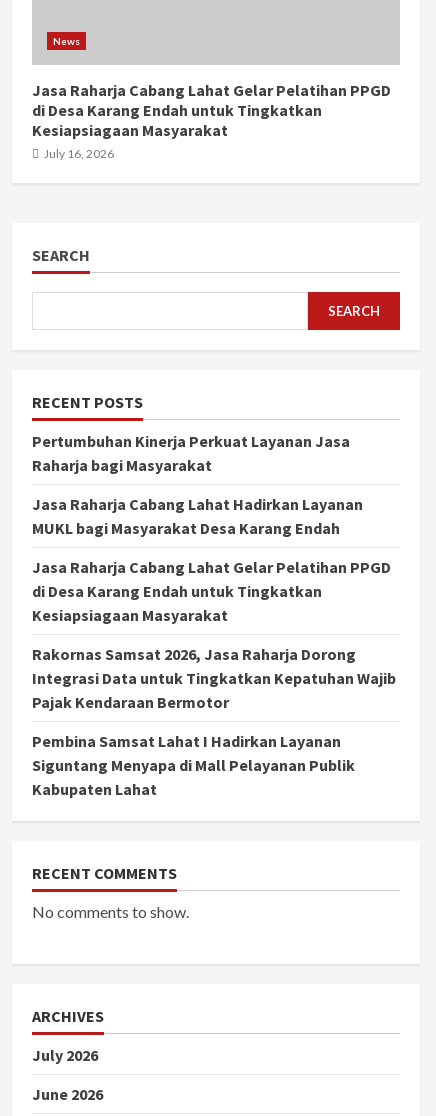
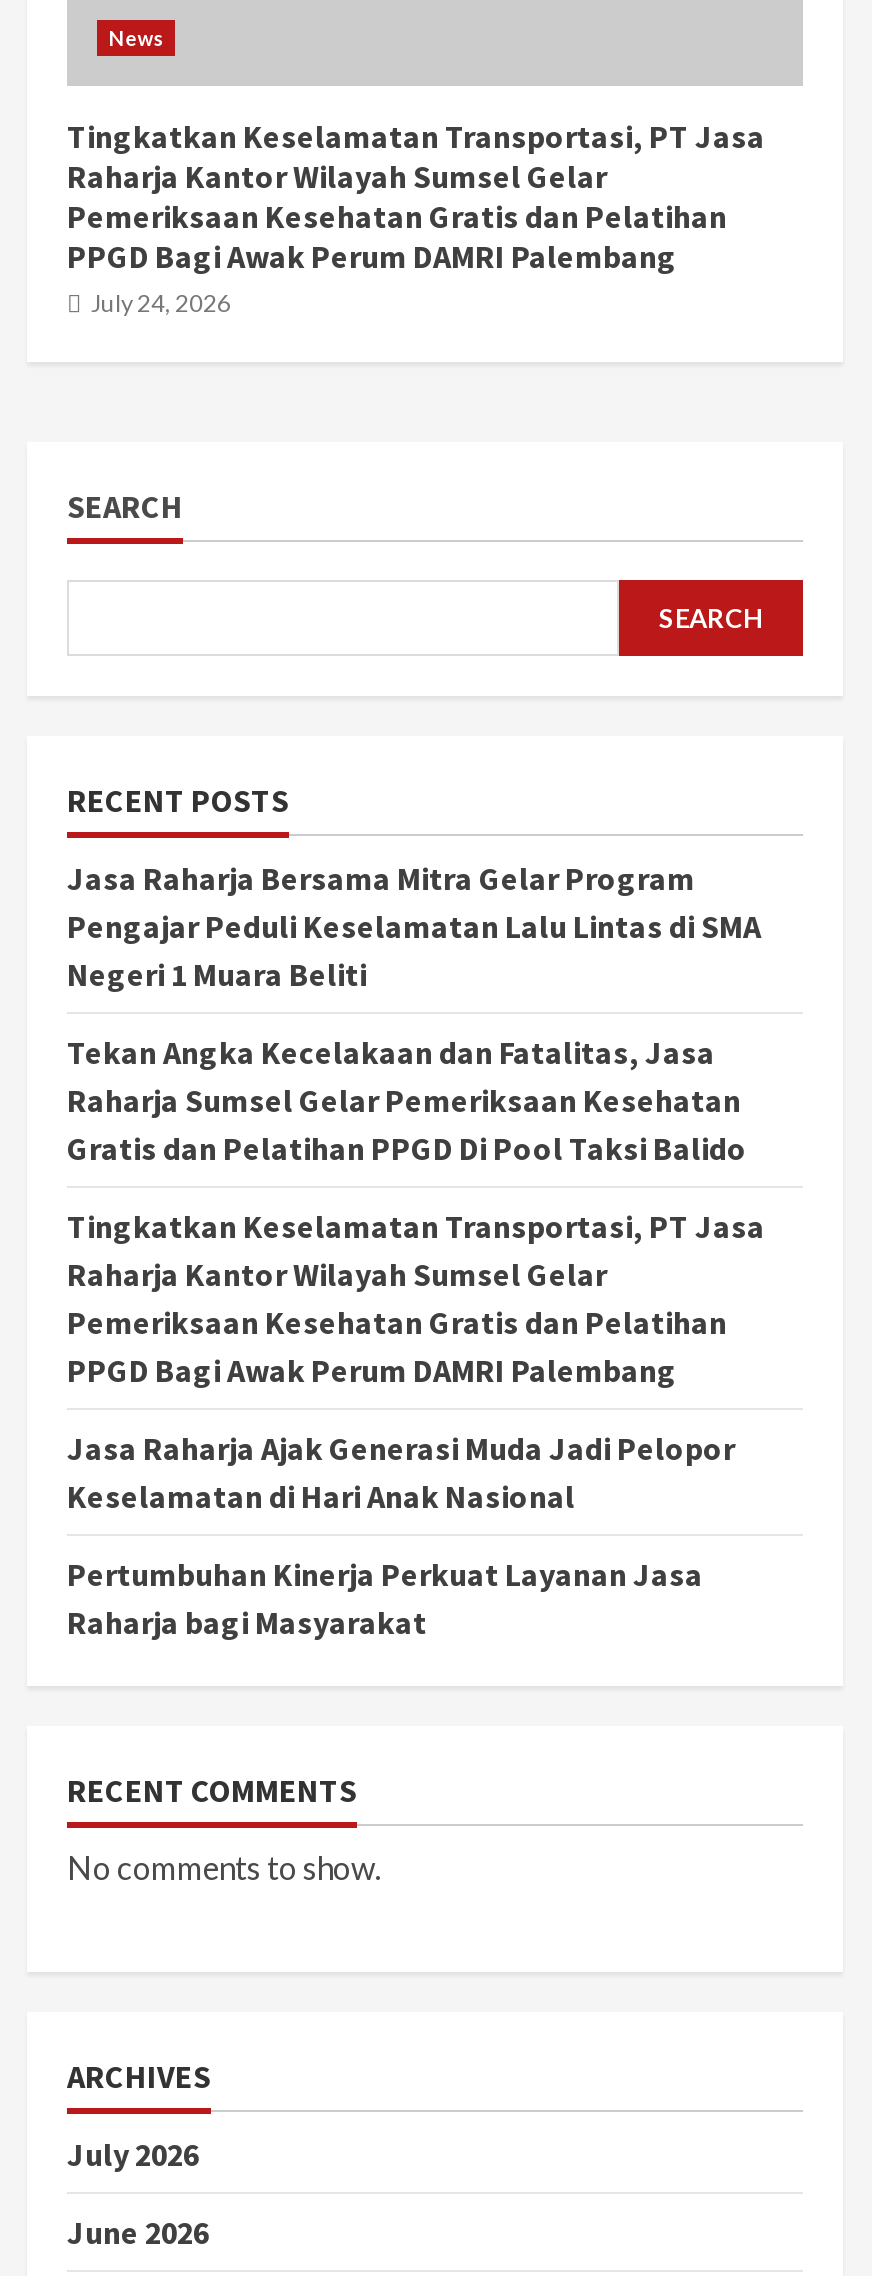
[32,80,391,161] Jasa Raharja Cabang Lahat Gelar Pelatihan PPGD | di Desa Karang Endah untuk Tingkatkan | Kesiapsiagaan Masyarakat | July 16, 2026 -> [67,117,765,319] Tingkatkan Keselamatan Transportasi, PT Jasa | Raharja Kantor Wilayah Sumsel Gelar | Pemeriksaan Kesehatan Gratis dan Pelatihan | PPGD Bagi Awak Perum DAMRI Palembang | July 24, 2026
none -> [67,859,765,1517] Jasa Raharja Bersama Mitra Gelar Program | Pengajar Peduli Keselamatan Lalu Lintas di SMA | Negeri 1 Muara Beliti | Tekan Angka Kecelakaan dan Fatalitas, Jasa | Raharja Sumsel Gelar Pemeriksaan Kesehatan | Gratis dan Pelatihan PPGD Di Pool Taksi Balido | Tingkatkan Keselamatan Transportasi, PT Jasa | Raharja Kantor Wilayah Sumsel Gelar | Pemeriksaan Kesehatan Gratis dan Pelatihan | PPGD Bagi Awak Perum DAMRI Palembang | Jasa Raharja Ajak Generasi Muda Jadi Pelopor | Keselamatan di Hari Anak Nasional
moved [32,431,350,475] -> [67,1555,703,1643]: Pertumbuhan Kinerja Perkuat Layanan Jasa | Raharja bagi Masyarakat
[32,494,396,799] Jasa Raharja Cabang Lahat Hadirkan Layanan | MUKL bagi Masyarakat Desa Karang Endah | Jasa Raharja Cabang Lahat Gelar Pelatihan PPGD | di Desa Karang Endah untuk Tingkatkan | Kesiapsiagaan Masyarakat | Rakornas Samsat 2026, Jasa Raharja Dorong | Integrasi Data untuk Tingkatkan Kepatuhan Wajib | Pajak Kendaraan Bermotor | Pembina Samsat Lahat I Hadirkan Layanan | Siguntang Menyapa di Mall Pelayanan Publik | Kabupaten Lahat -> none

